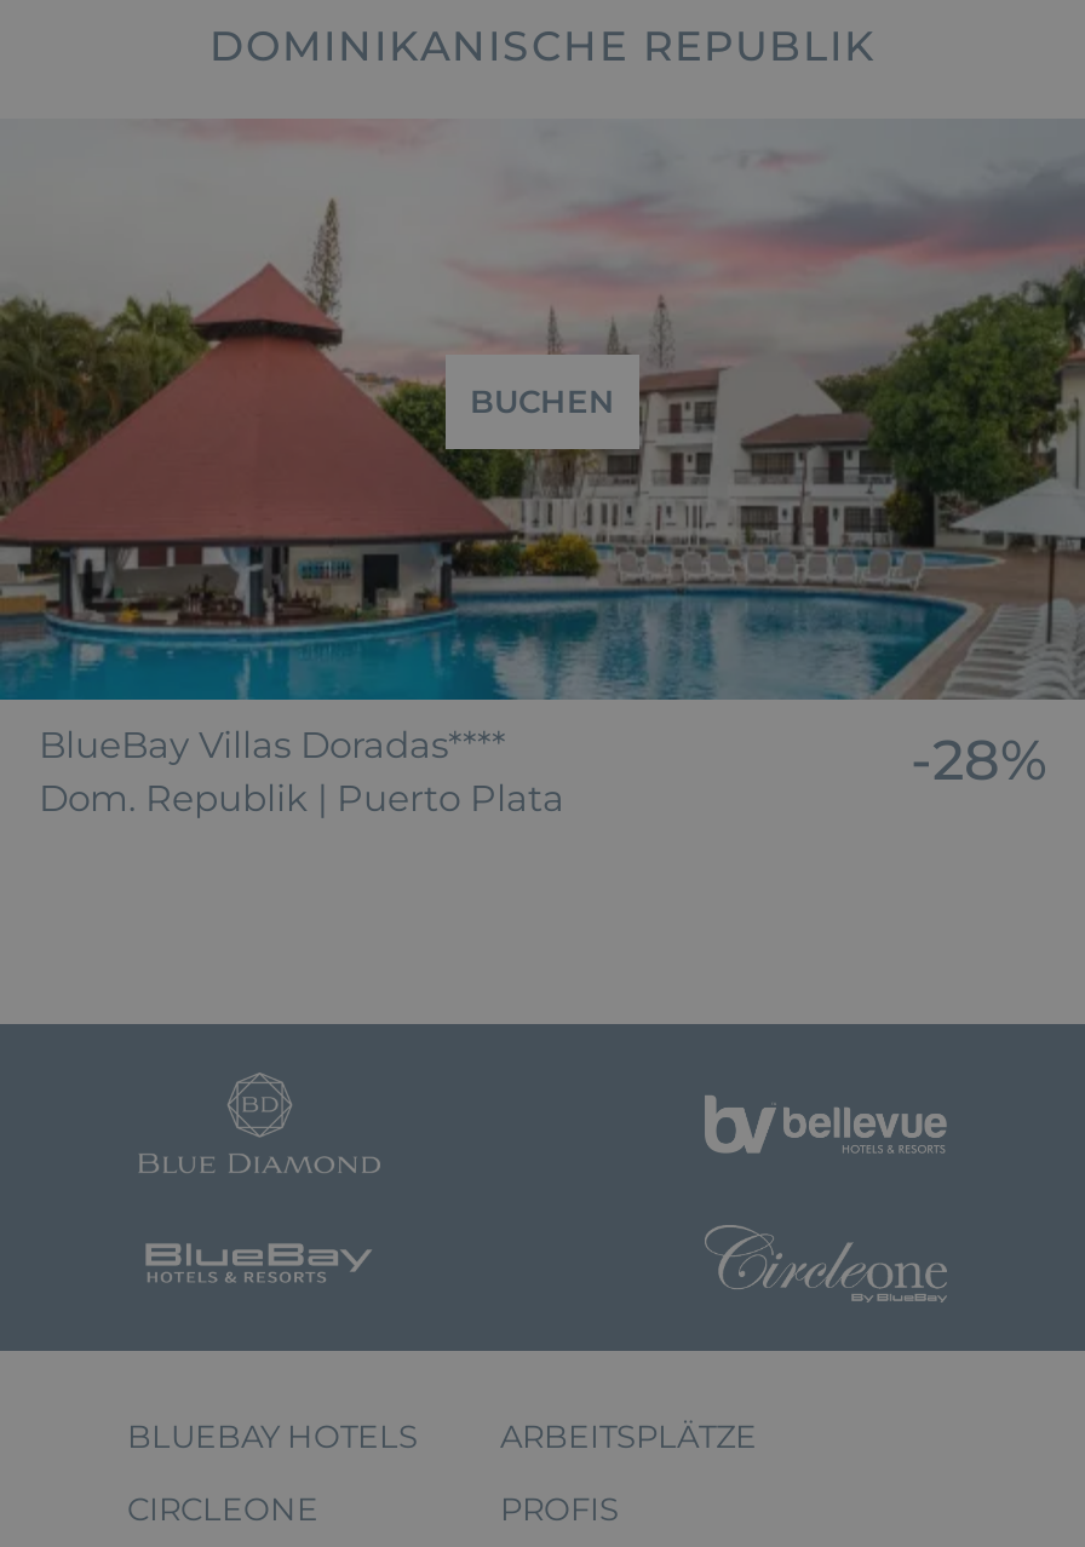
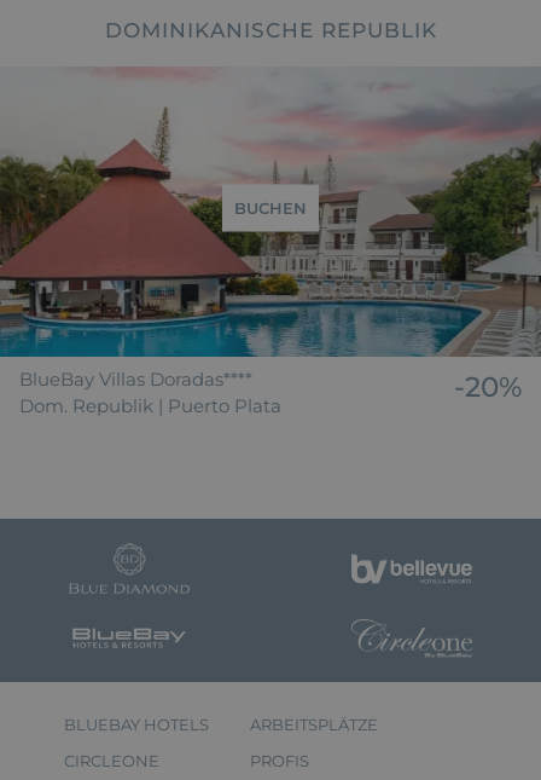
[911,726,1046,794] -28% -> [454,370,522,404] -20%

